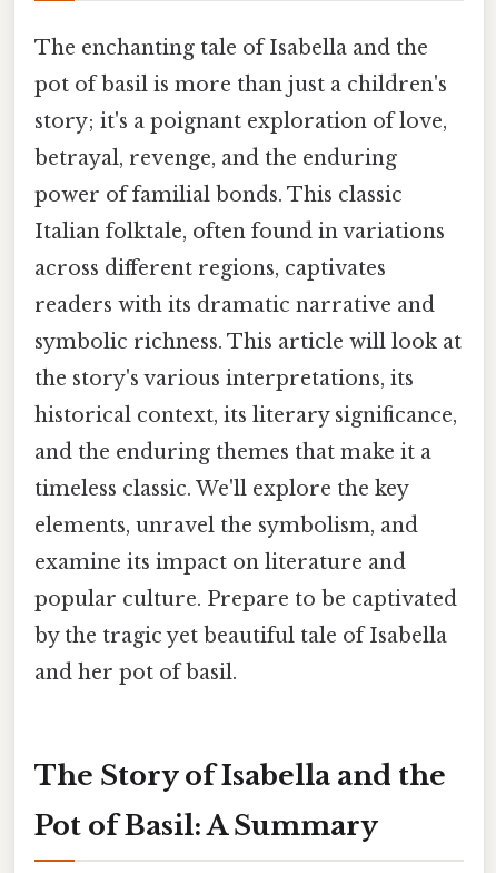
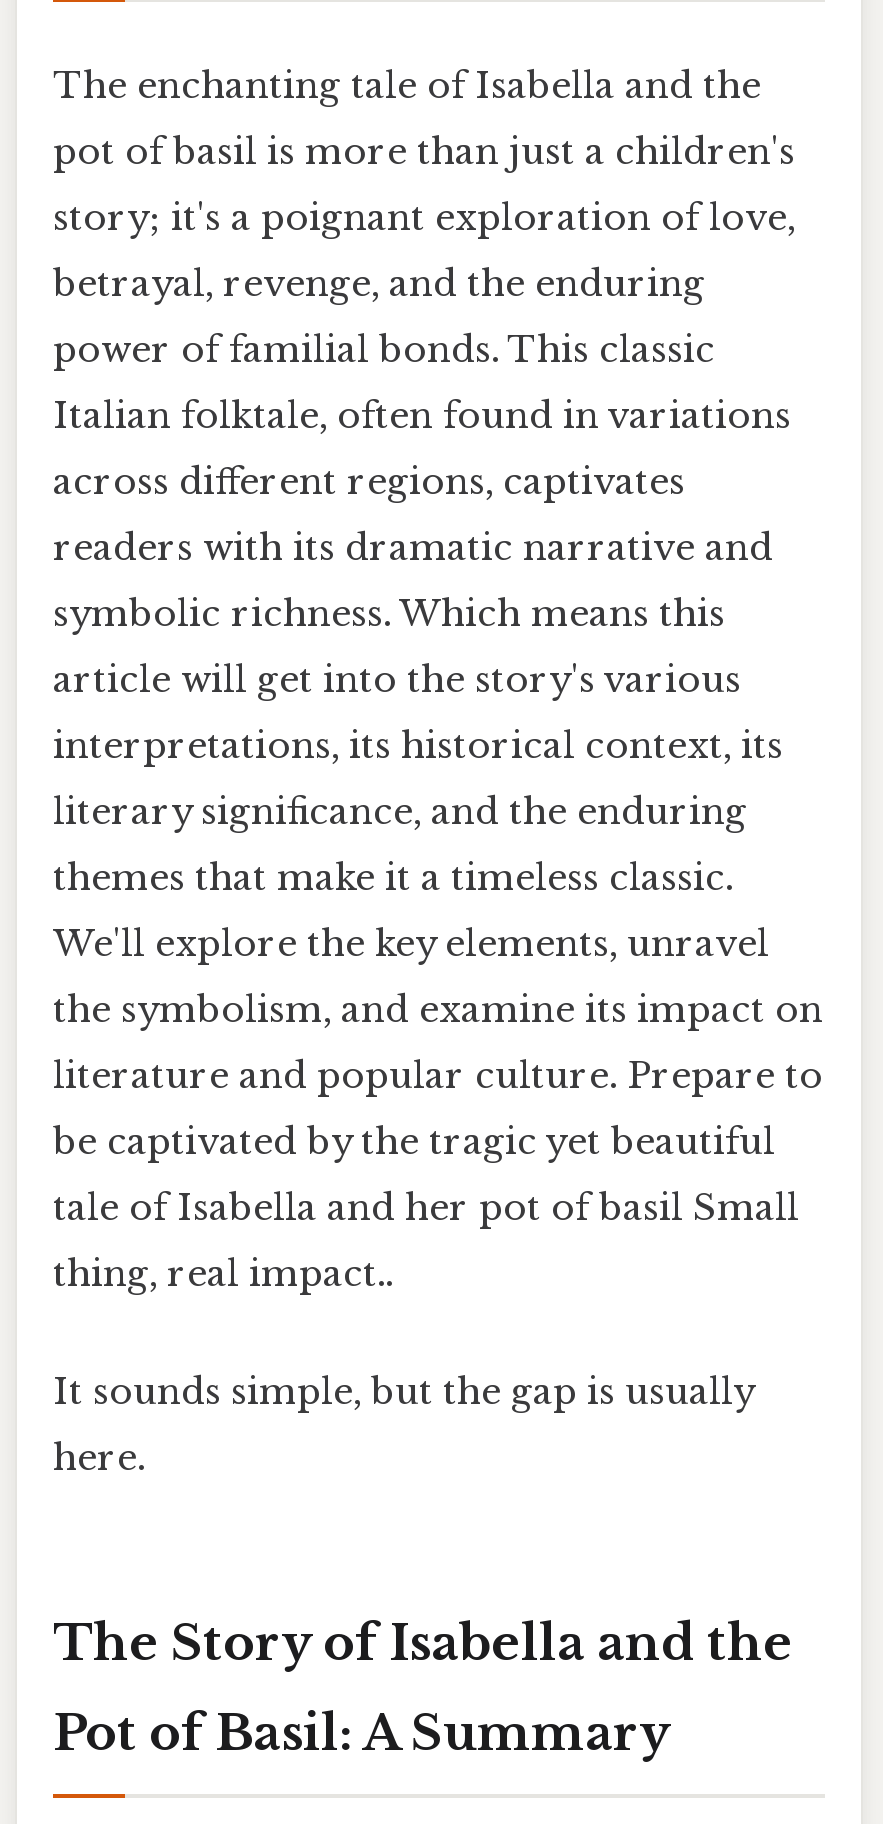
[34,329,462,685] symbolic richness. This article will look at | the story's various interpretations, its | historical context, its literary significance, | and the enduring themes that make it a | timeless classic. We'll explore the key | elements, unravel the symbolism, and | examine its impact on literature and | popular culture. Prepare to be captivated | by the tragic yet beautiful tale of Isabella | and her pot of basil. -> [53,592,823,1480] symbolic richness. Which means this | article will get into the story's various | interpretations, its historical context, its | literary significance, and the enduring | themes that make it a timeless classic. | We'll explore the key elements, unravel | the symbolism, and examine its impact on | literature and popular culture. Prepare to | be captivated by the tragic yet beautiful | tale of Isabella and her pot of basil Small | thing, real impact.. | It sounds simple, but the gap is usually | here.

